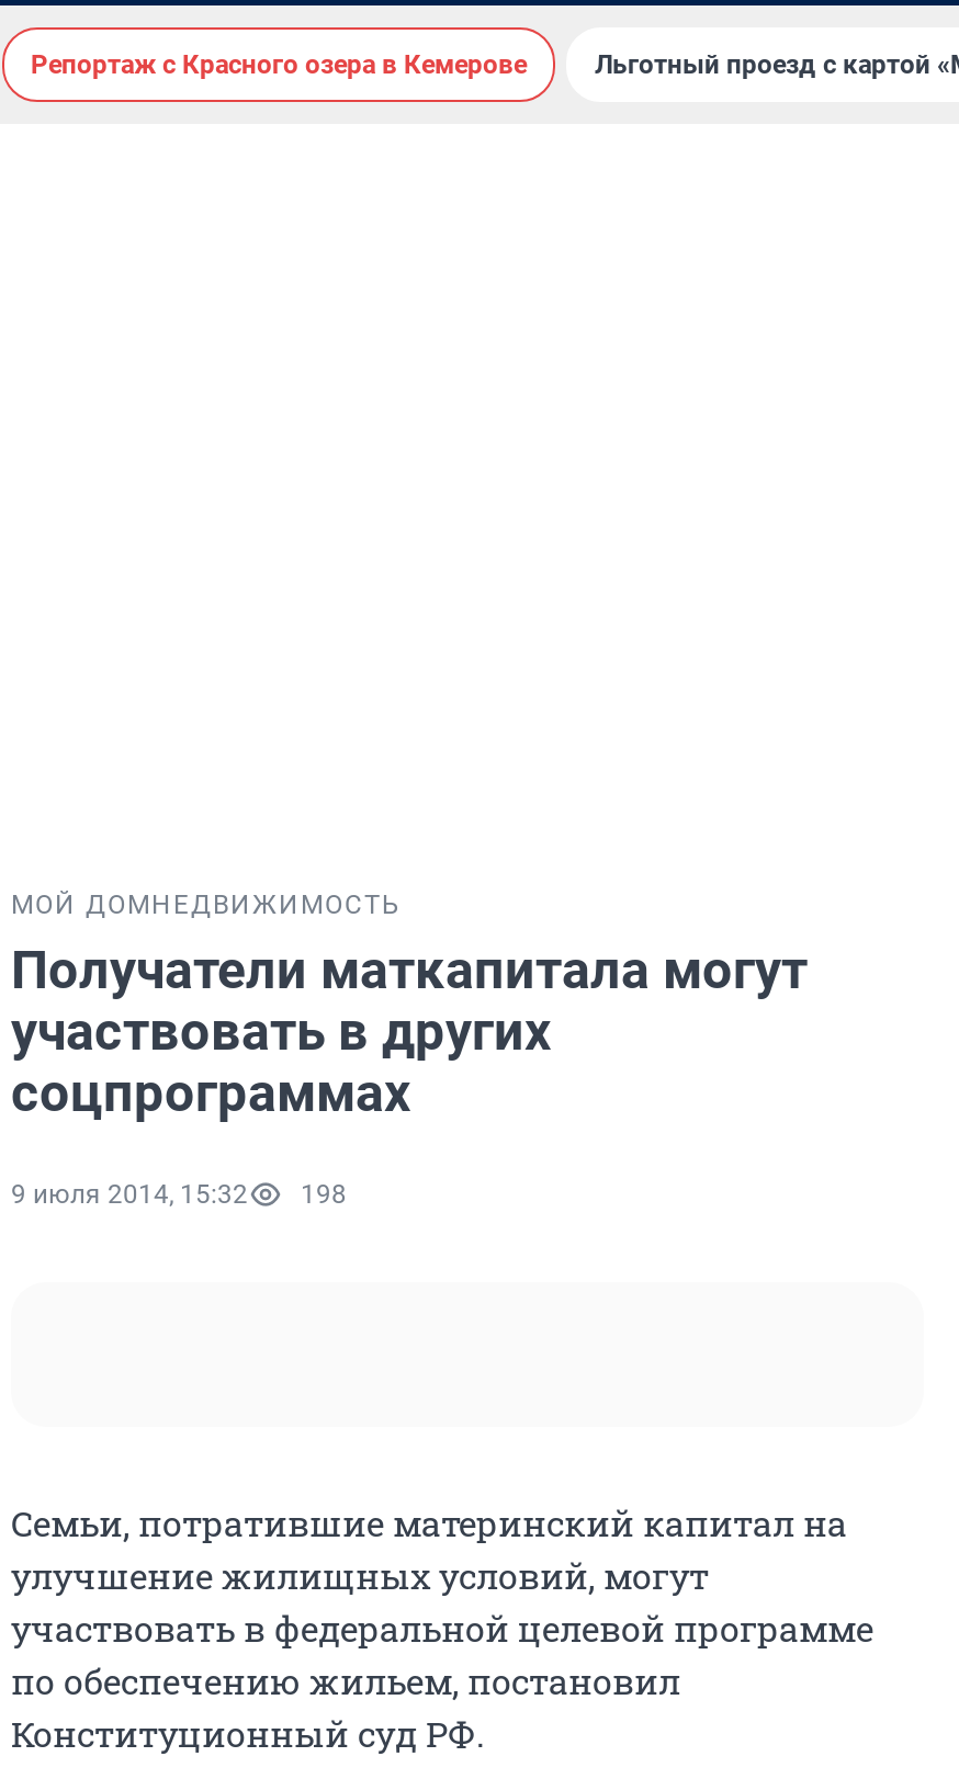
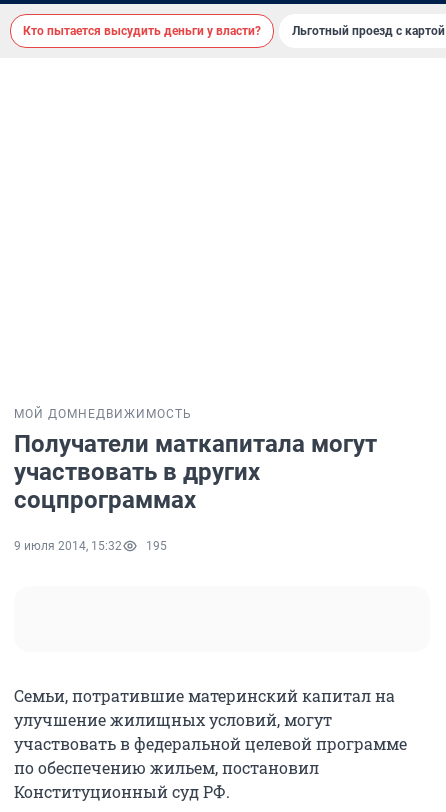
[31,49,527,80] Репортаж с Красного озера в Кемерове -> [23,24,261,38] Кто пытается высудить деньги у власти?
[11,1179,347,1210] 9 июля 2014, 15:32 198 -> [14,539,167,553] 9 июля 2014, 15:32 195

